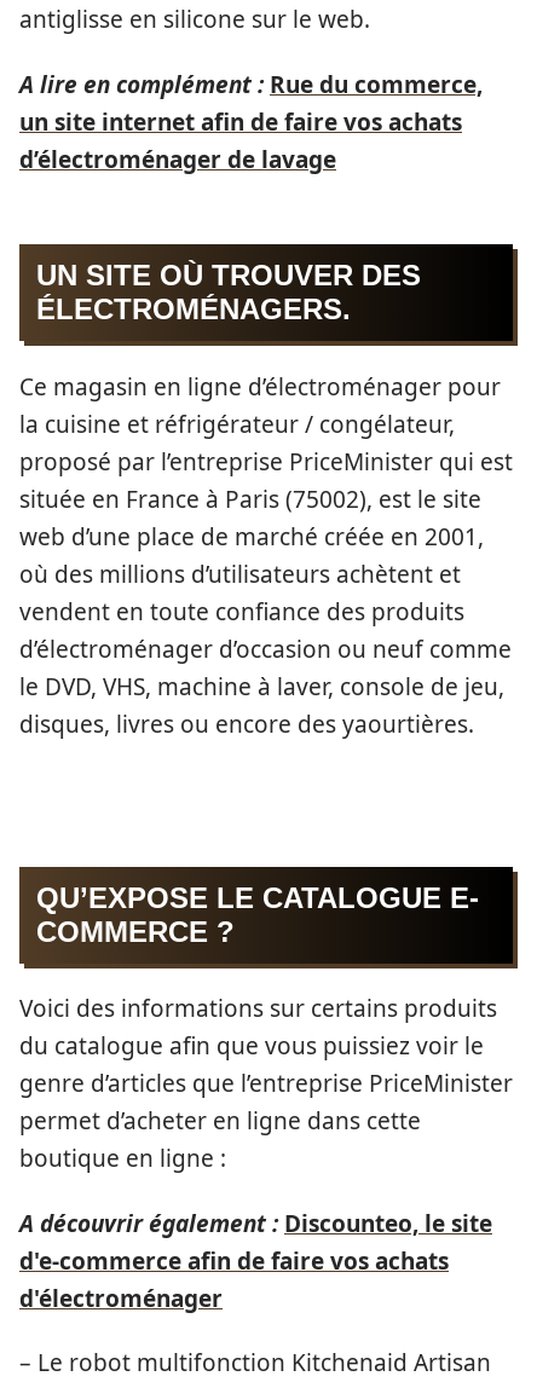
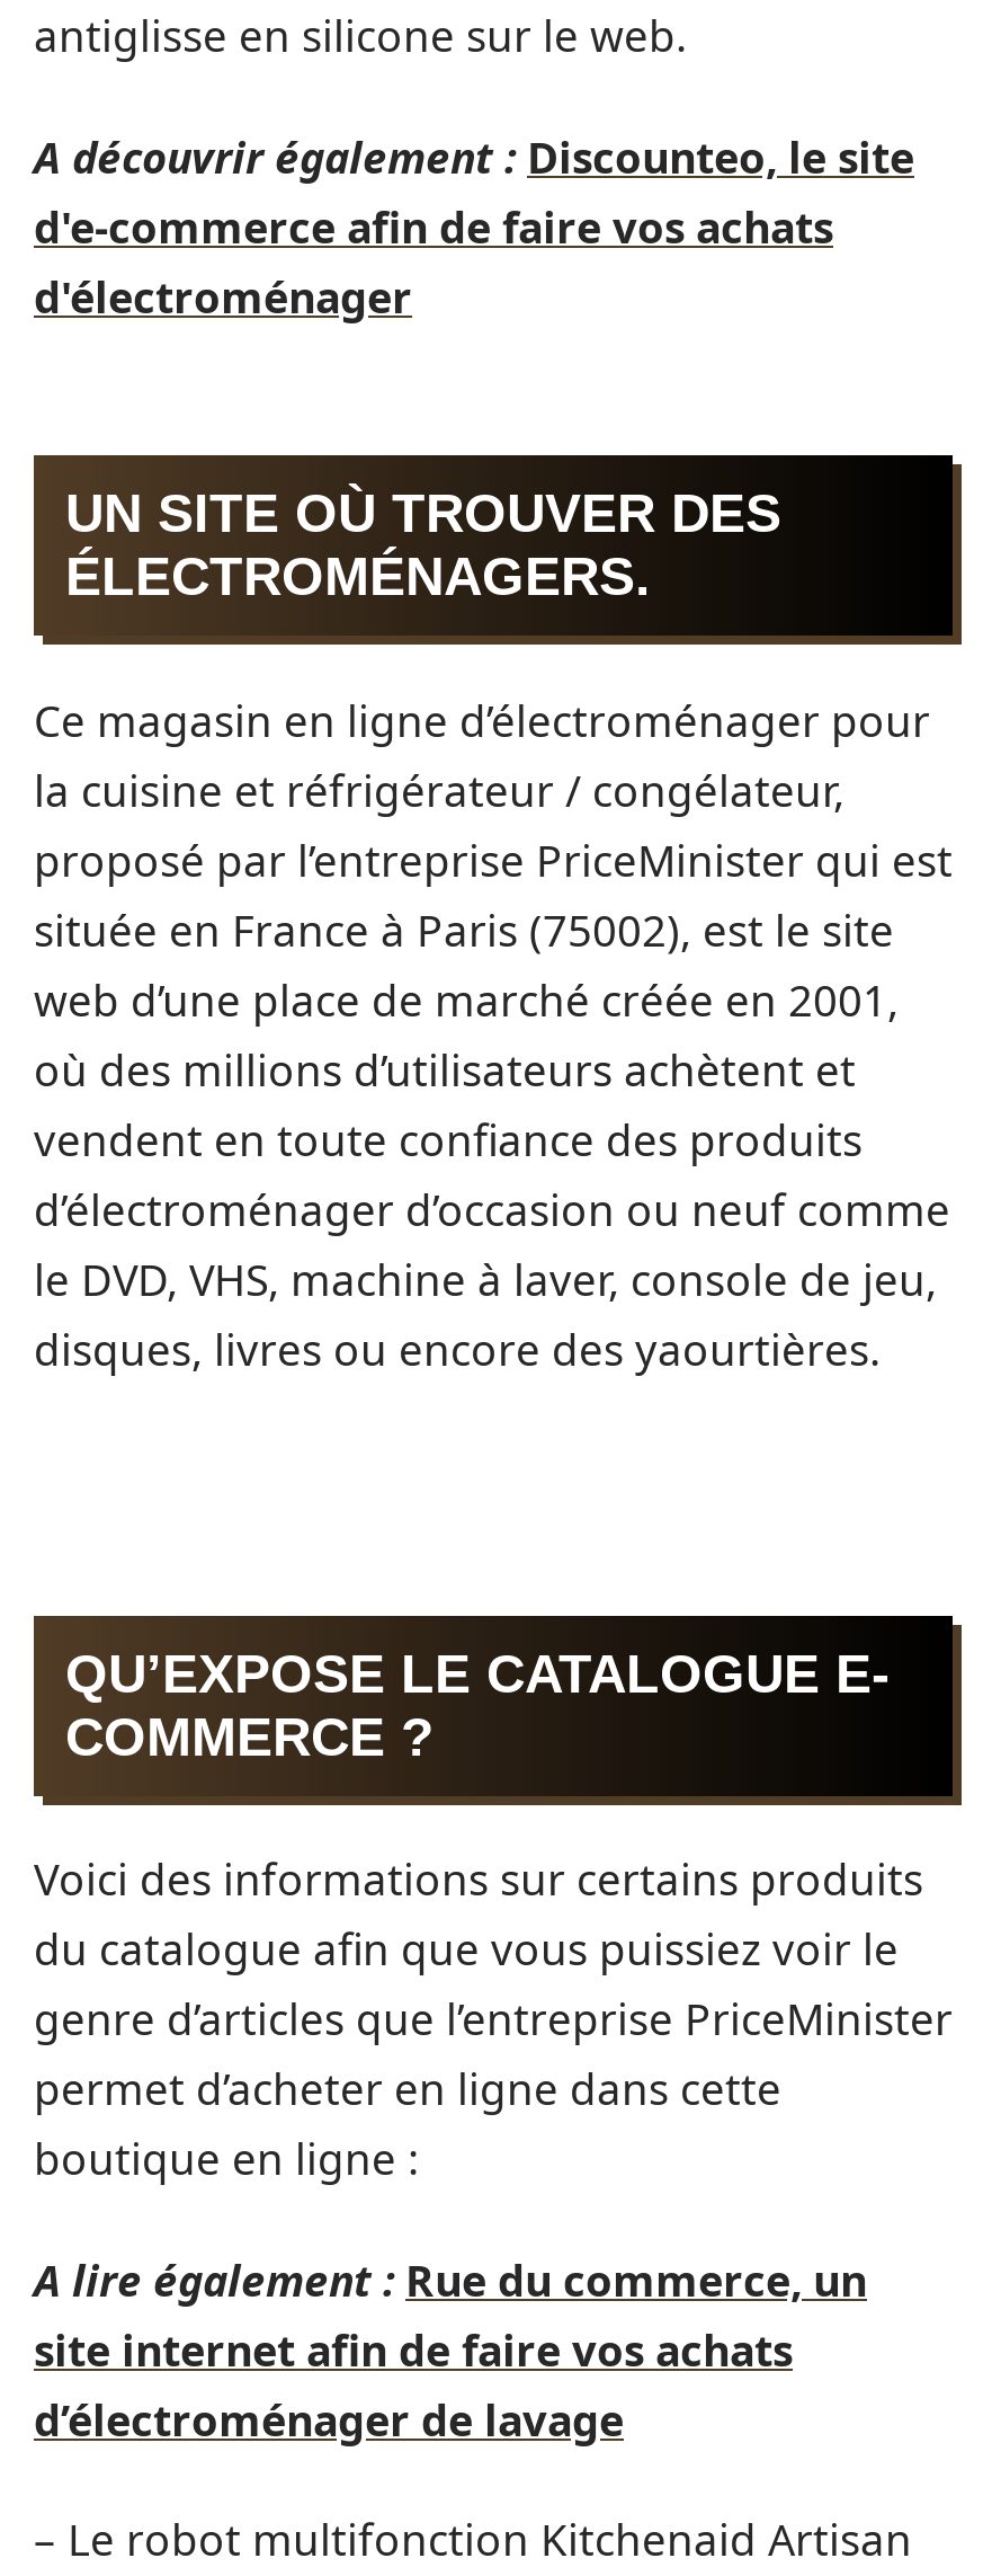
[19,68,483,137] A lire en complément : Rue du commerce, | un site internet afin de faire vos achats -> none
moved [19,143,336,175] -> [34,2390,624,2449]: d’électroménager de lavage
none -> [34,2250,867,2379] A lire également : Rue du commerce, un | site internet afin de faire vos achats
moved [19,1207,492,1314] -> [34,127,914,326]: A découvrir également : Discounteo, le site | d'e-commerce afin de faire vos achats | d'électroménager

